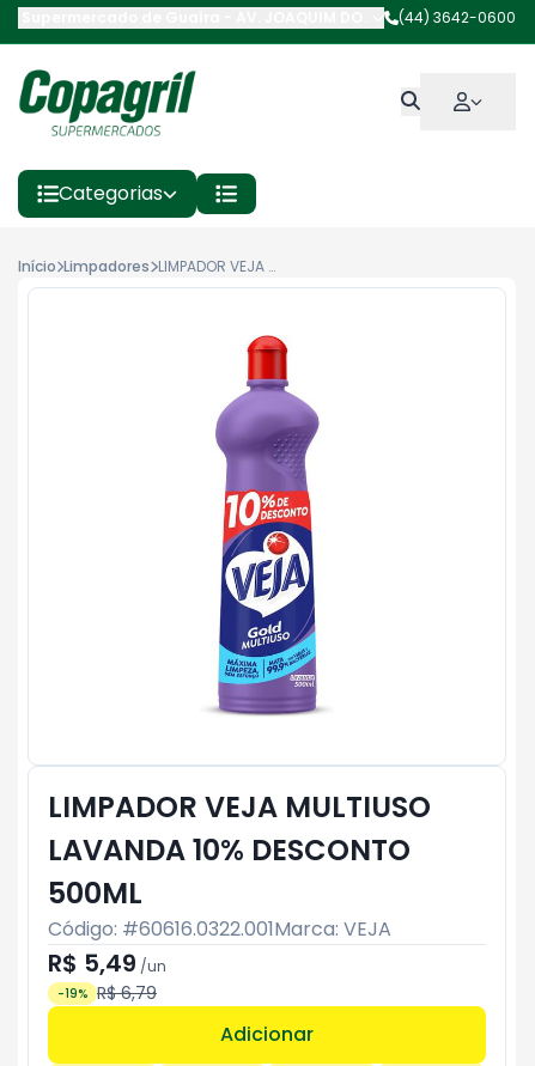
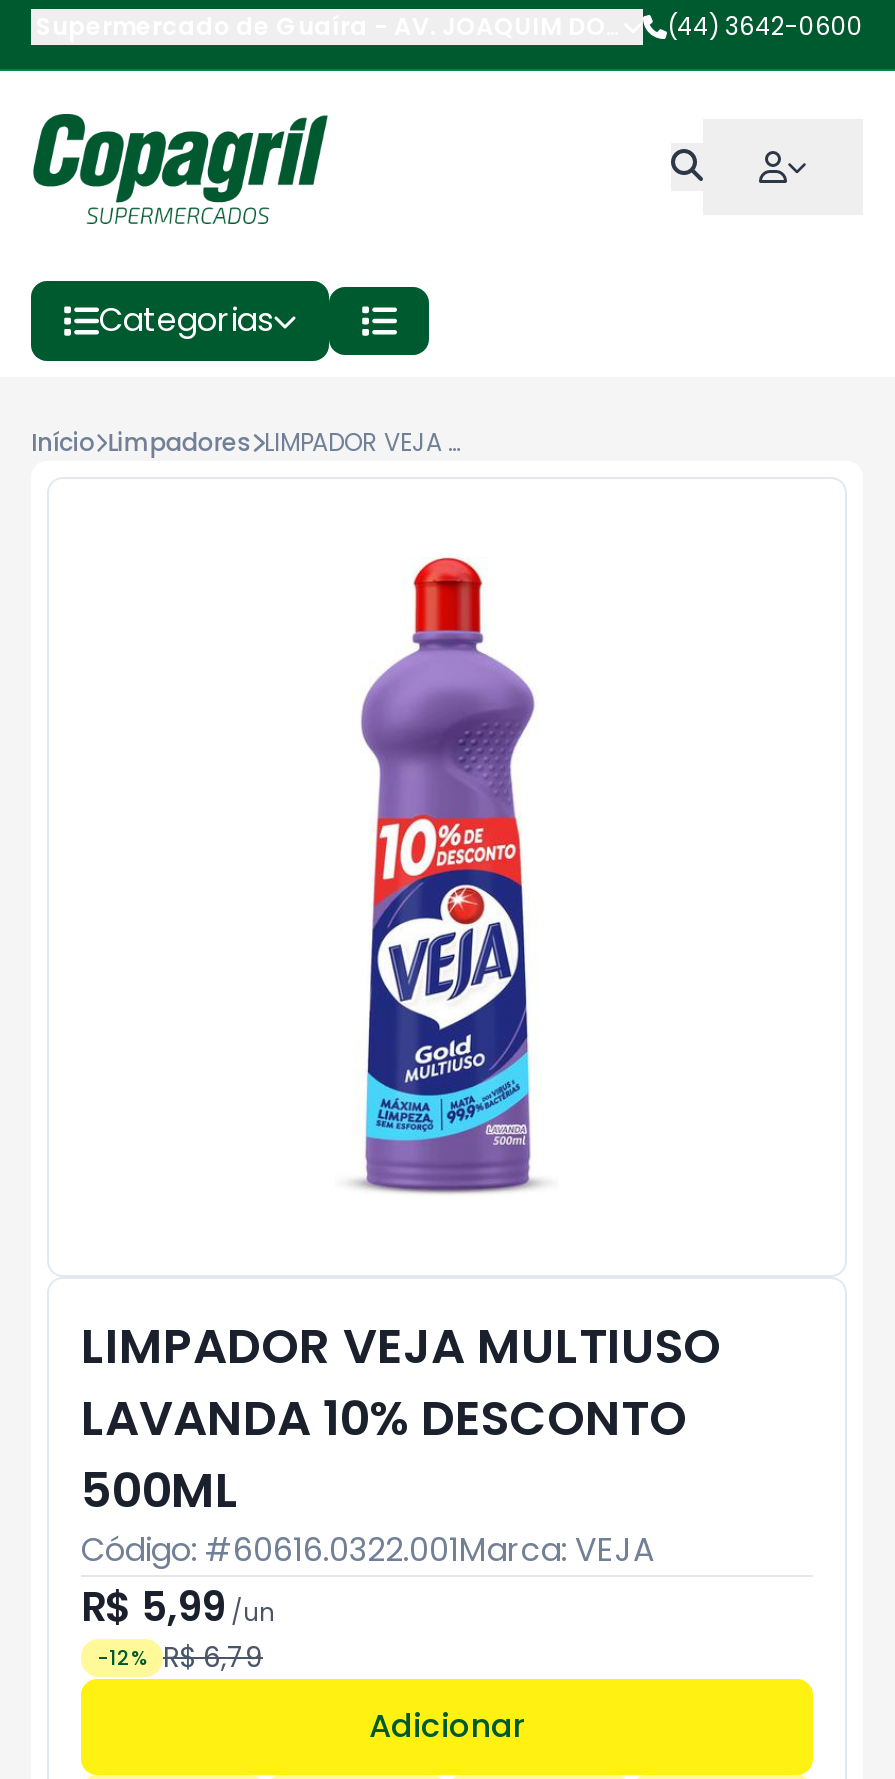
[48,946,166,980] R$ 5,49/un -> [81,1579,275,1635] R$ 5,99/un
[57,981,157,1005] -19% R$ 6,79 -> [97,1637,263,1677] -12% R$ 6,79

